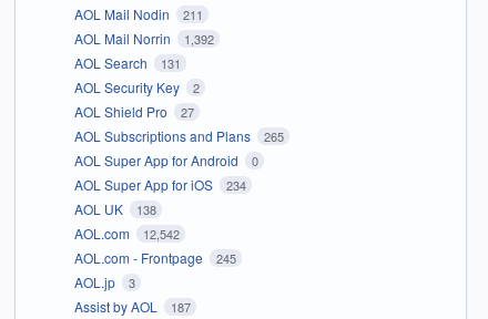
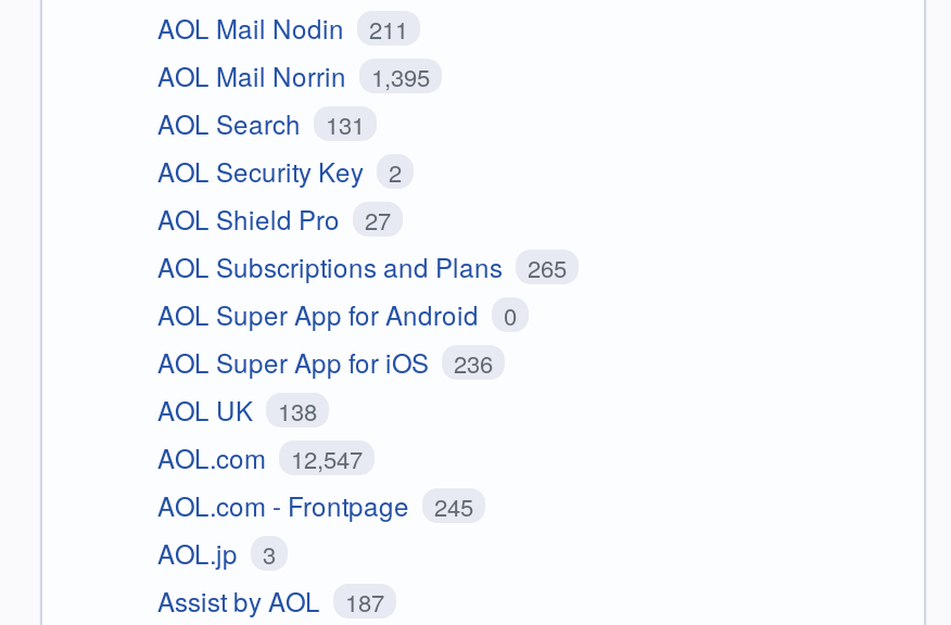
[74,28,213,47] AOL Mail Norrin 1,392 -> [157,56,430,93] AOL Mail Norrin 1,395
[74,175,246,194] AOL Super App for iOS 234 -> [157,342,493,379] AOL Super App for iOS 236
[74,223,179,242] AOL.com 12,542 -> [157,438,363,475] AOL.com 12,547

